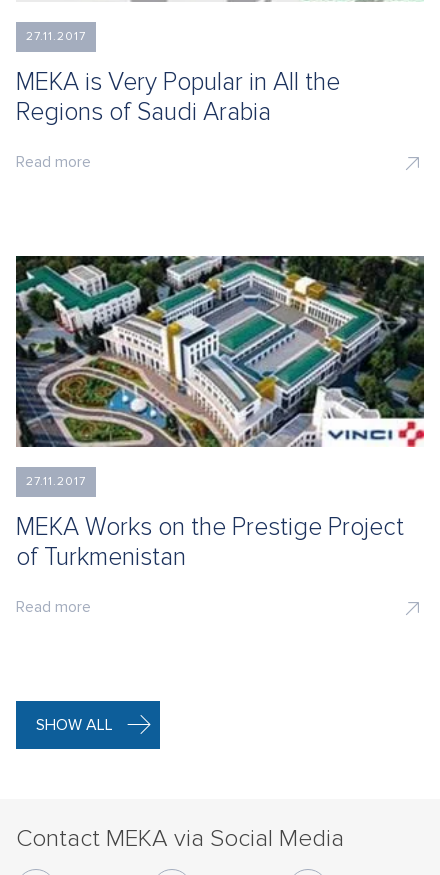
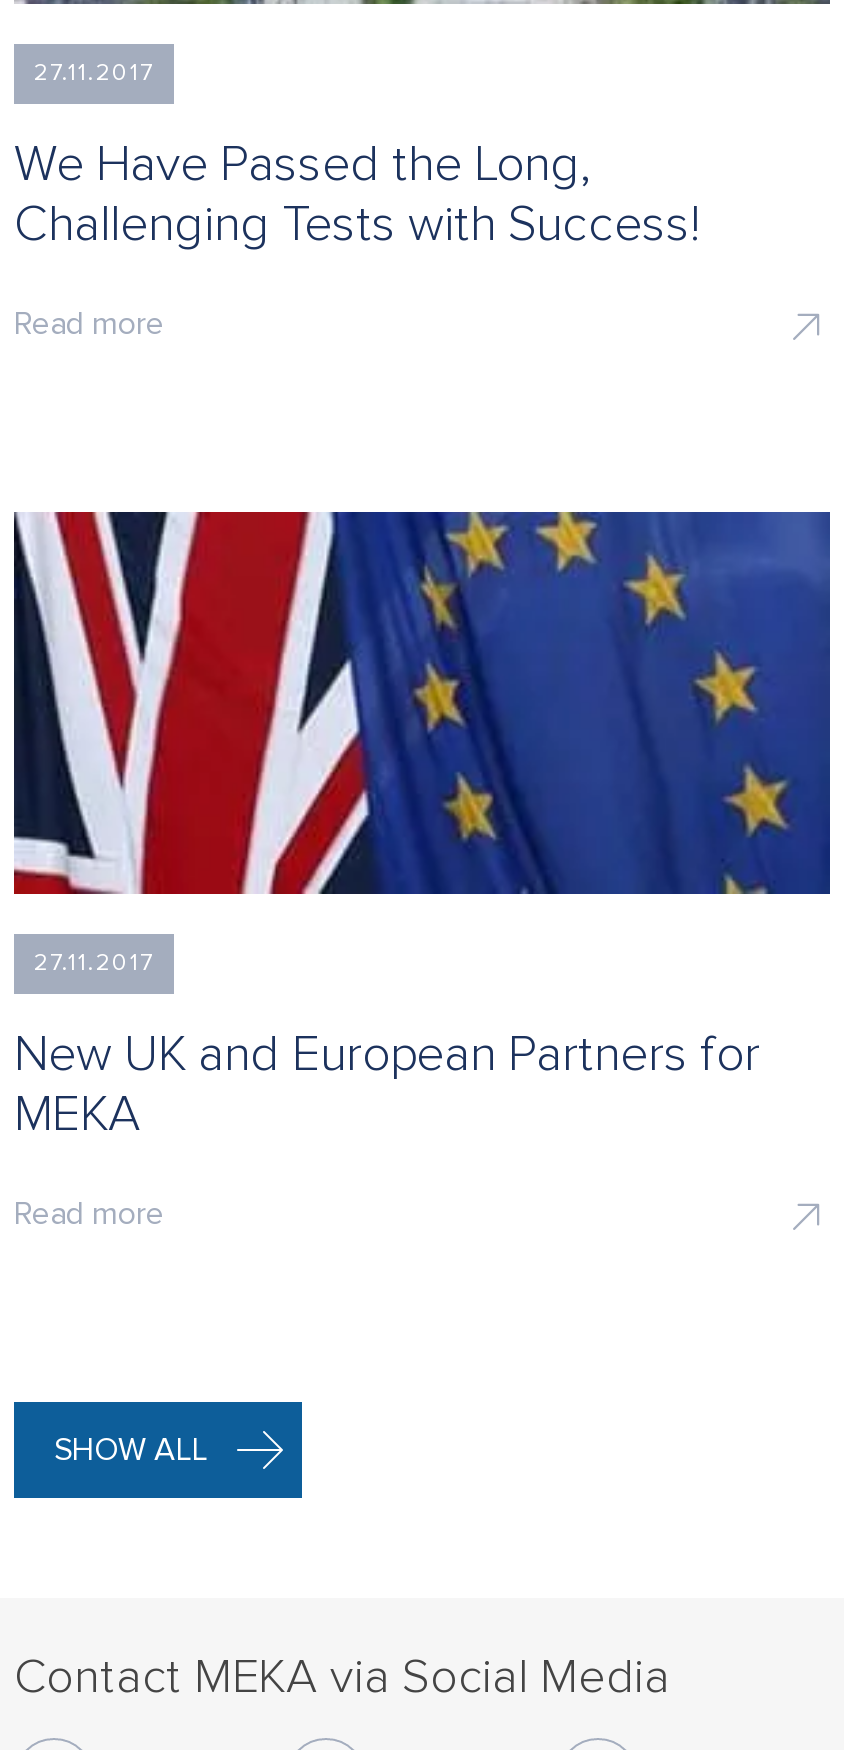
[16,66,340,126] MEKA is Very Popular in All the | Regions of Saudi Arabia -> [14,133,702,253] We Have Passed the Long, | Challenging Tests with Success!
[15,255,425,448] [image] -> [14,510,832,896] [image]
[16,512,404,572] MEKA Works on the Prestige Project | of Turkmenistan -> [14,1024,760,1144] New UK and European Partners for | MEKA

